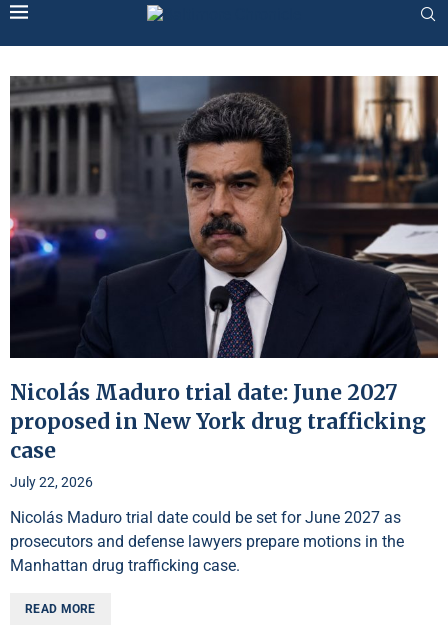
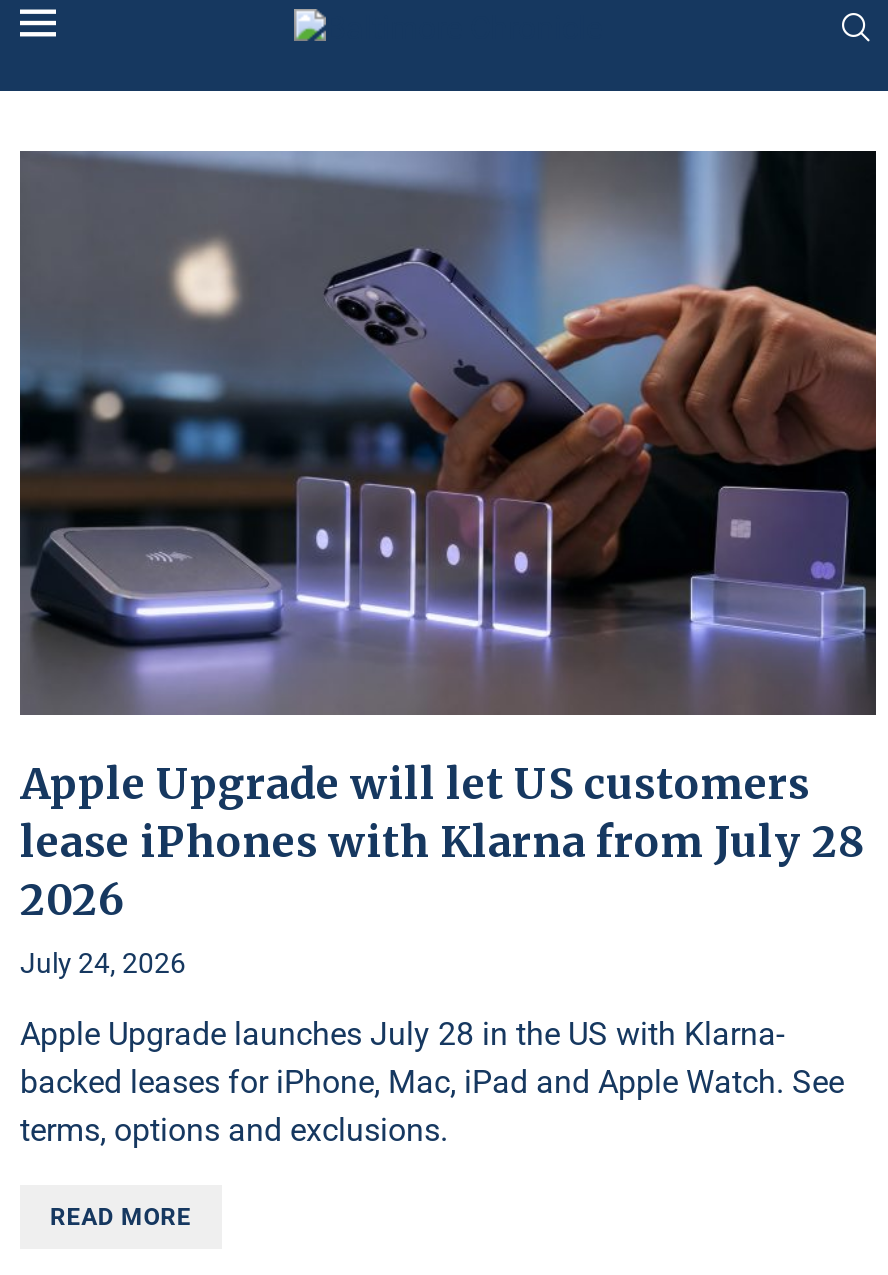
[9,75,439,490] [image] | Nicolás Maduro trial date: June 2027 | proposed in New York drug trafficking | case | July 22, 2026 -> [18,149,878,980] [image] | Apple Upgrade will let US customers | lease iPhones with Klarna from July 28 | 2026 | July 24, 2026
[10,508,404,575] Nicolás Maduro trial date could be set for June 2027 as | prosecutors and defense lawyers prepare motions in the | Manhattan drug trafficking case. -> [20,1016,844,1150] Apple Upgrade launches July 28 in the US with Klarna- | backed leases for iPhone, Mac, iPad and Apple Watch. See | terms, options and exclusions.

